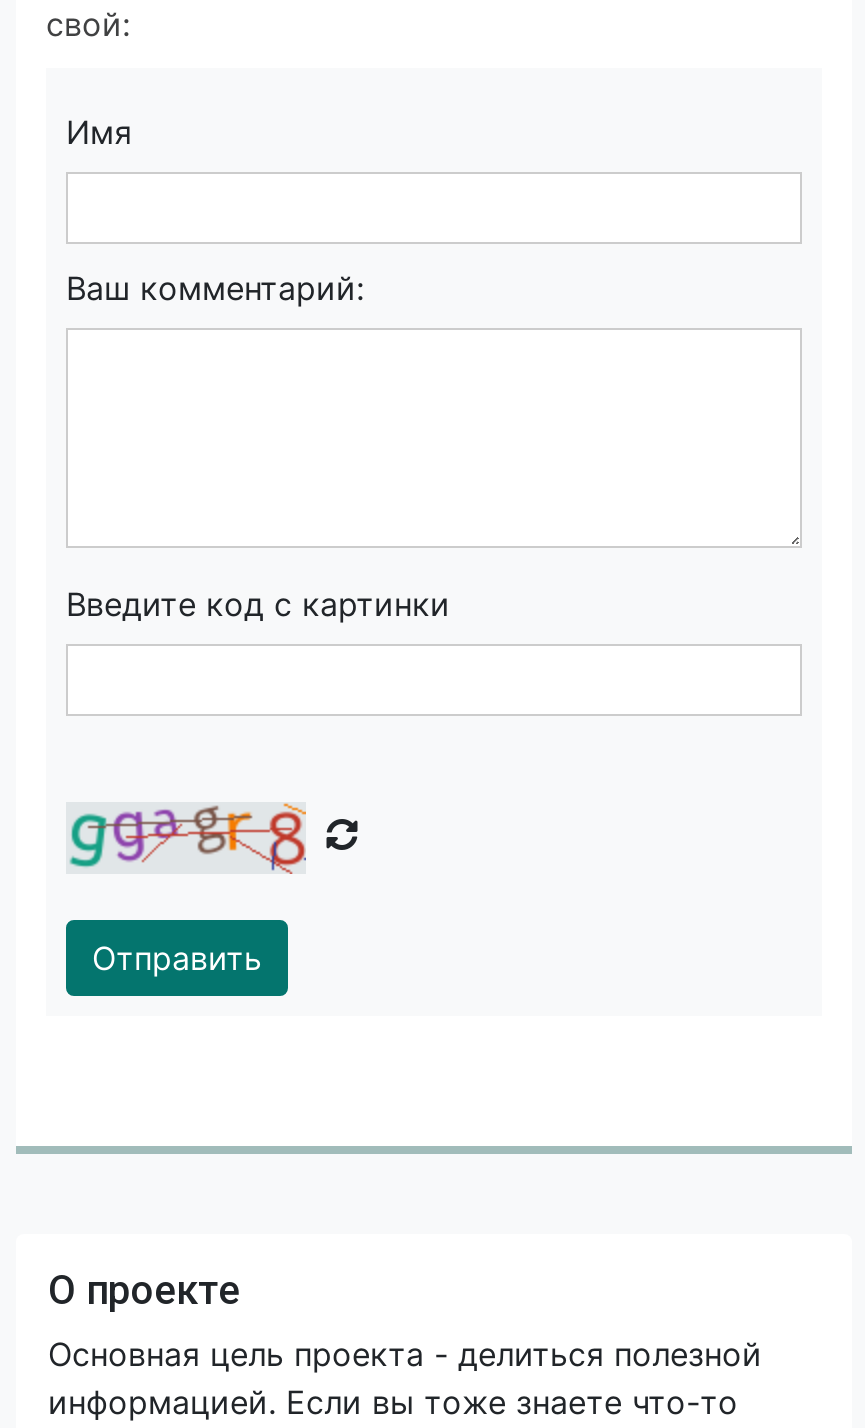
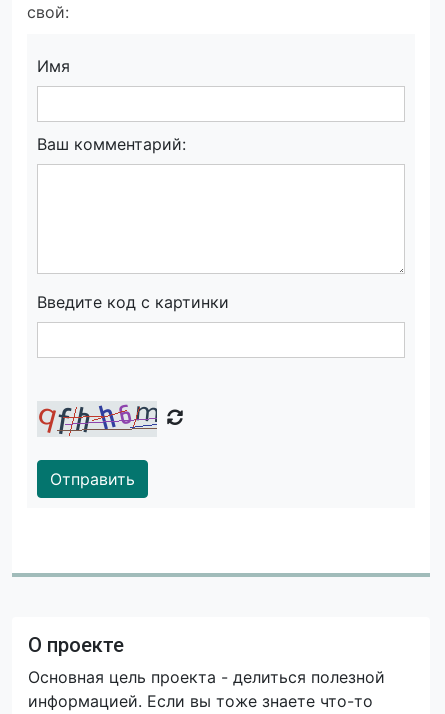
[68,802,306,874] [image] -> [38,402,158,436] [image]

